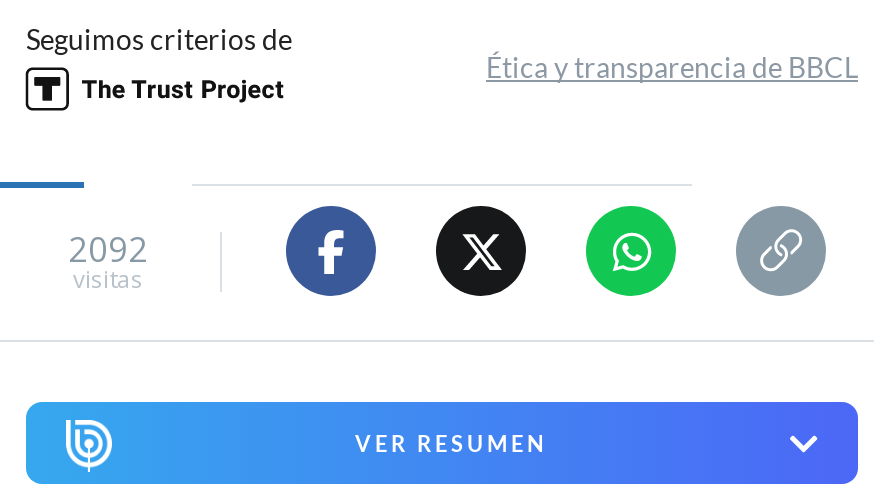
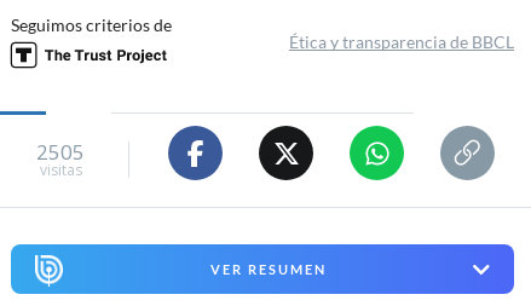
[68,226,148,272] 2092 -> [36,138,85,166] 2505

